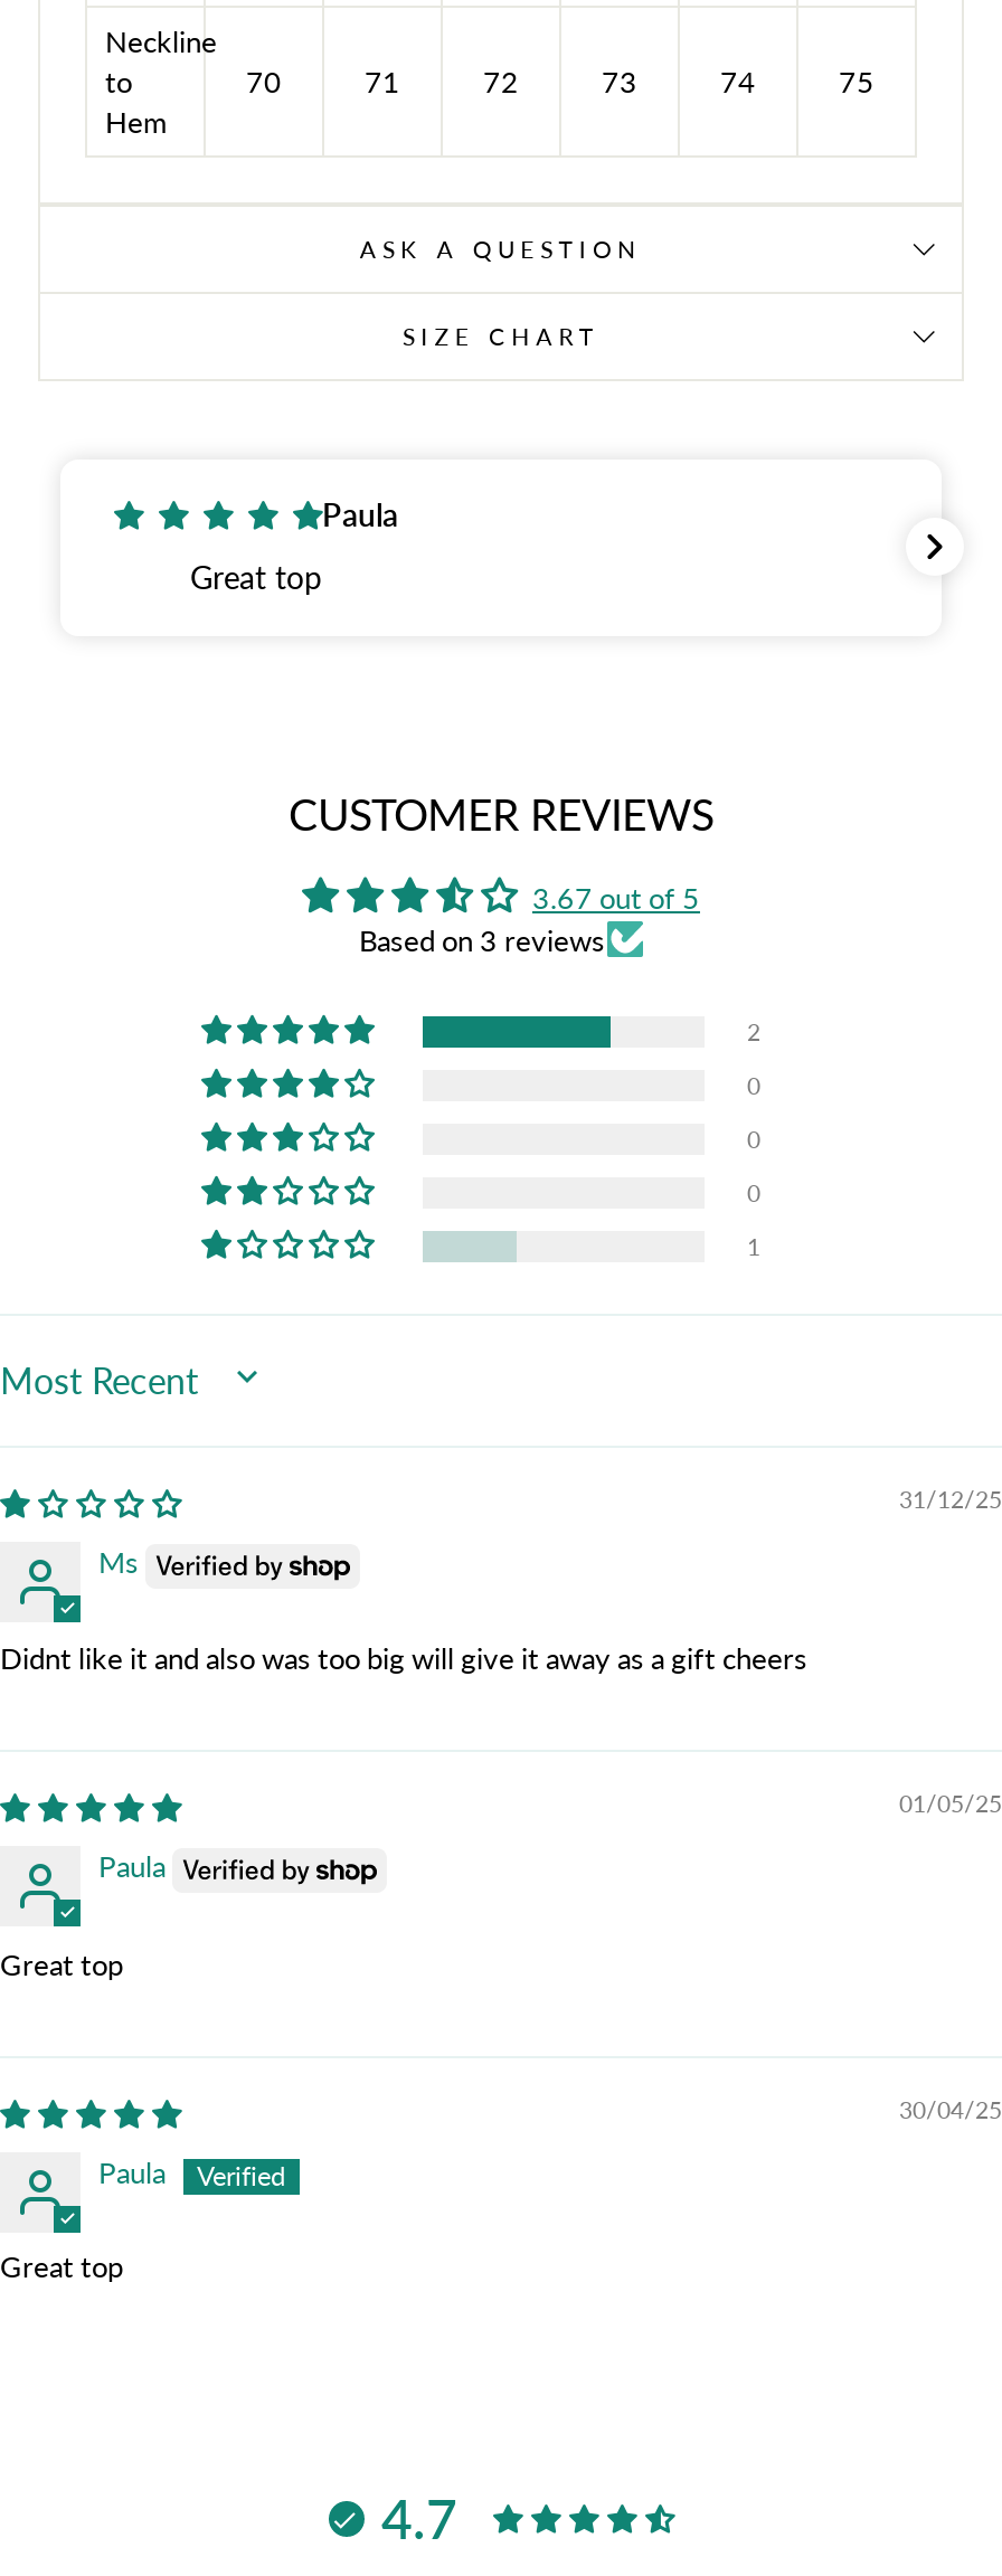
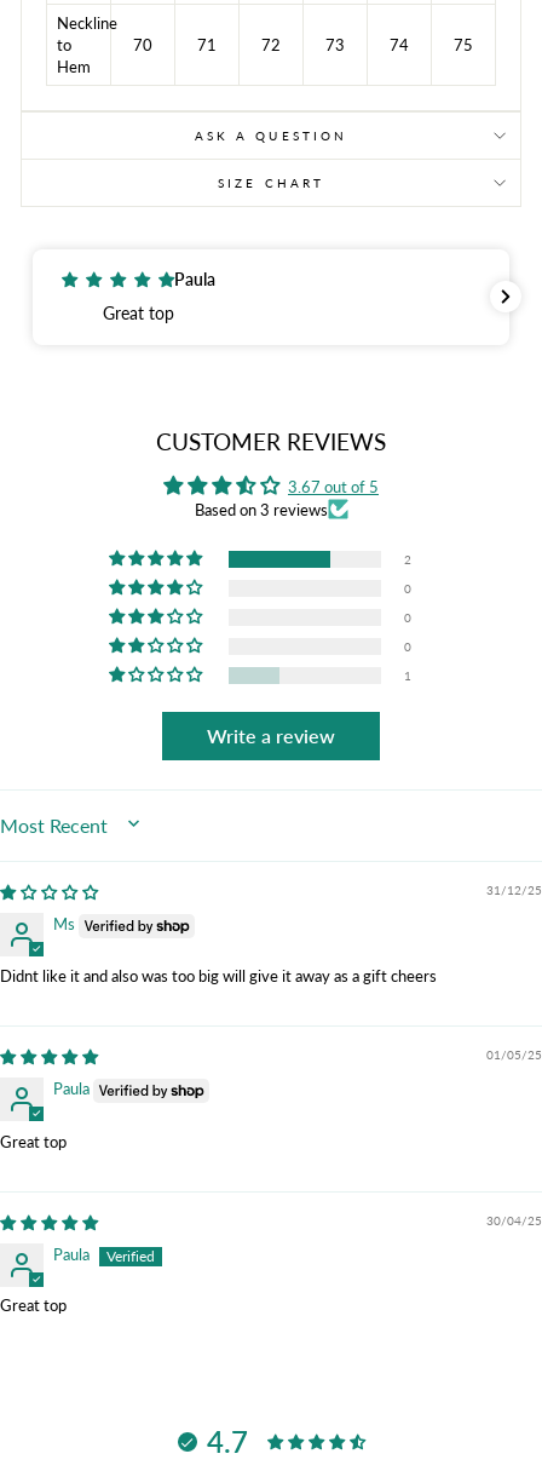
none -> [207,724,335,747] Write a review

